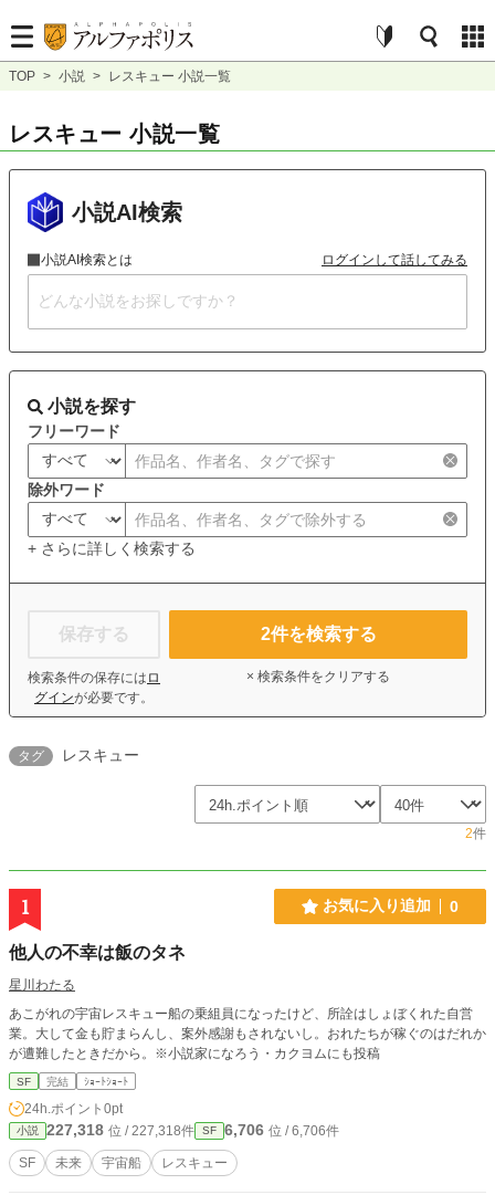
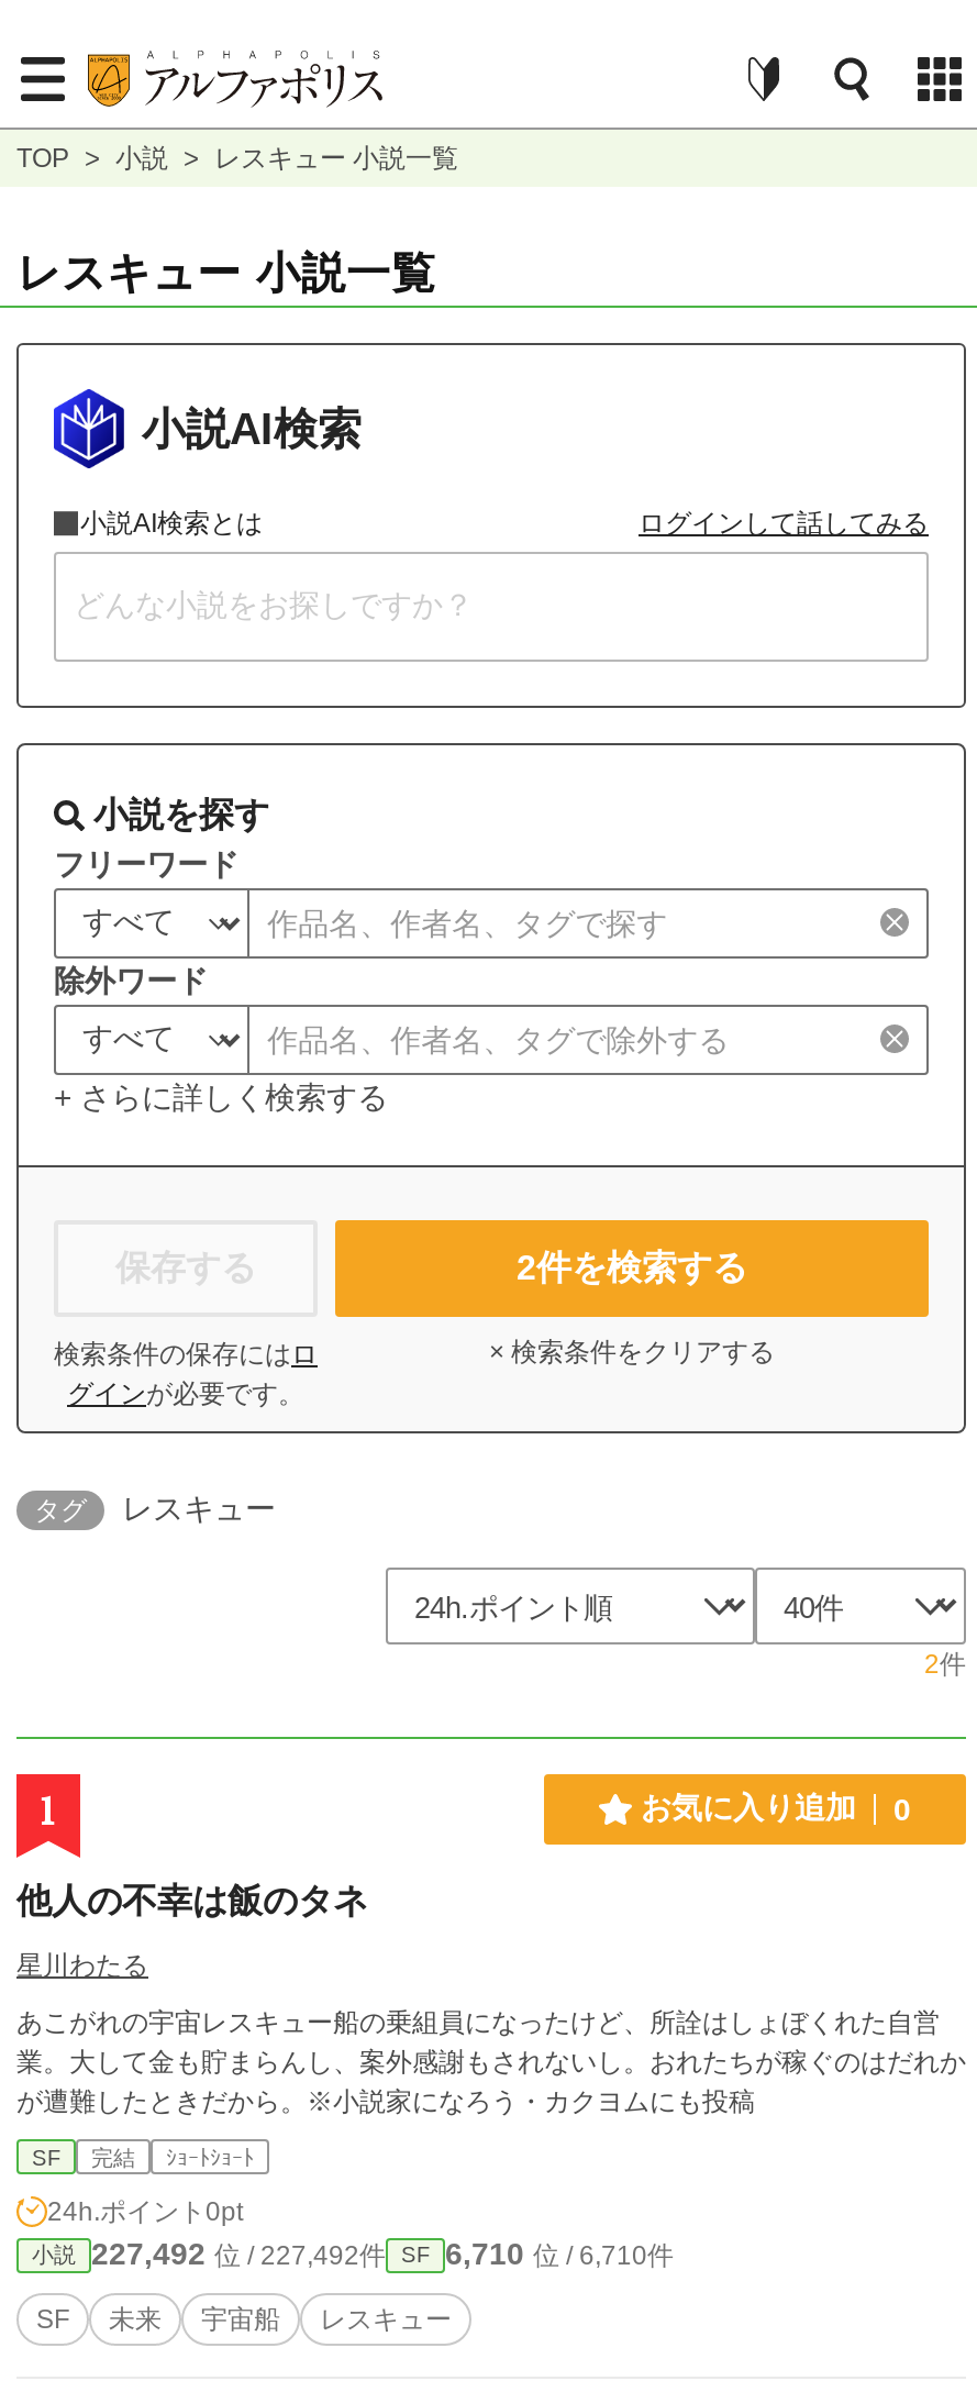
[46,1121,194,1139] 227,318位 / 227,318件 -> [91,2236,386,2271] 227,492位 / 227,492件
[224,1121,339,1139] 6,706位 / 6,706件 -> [445,2236,674,2271] 6,710位 / 6,710件

